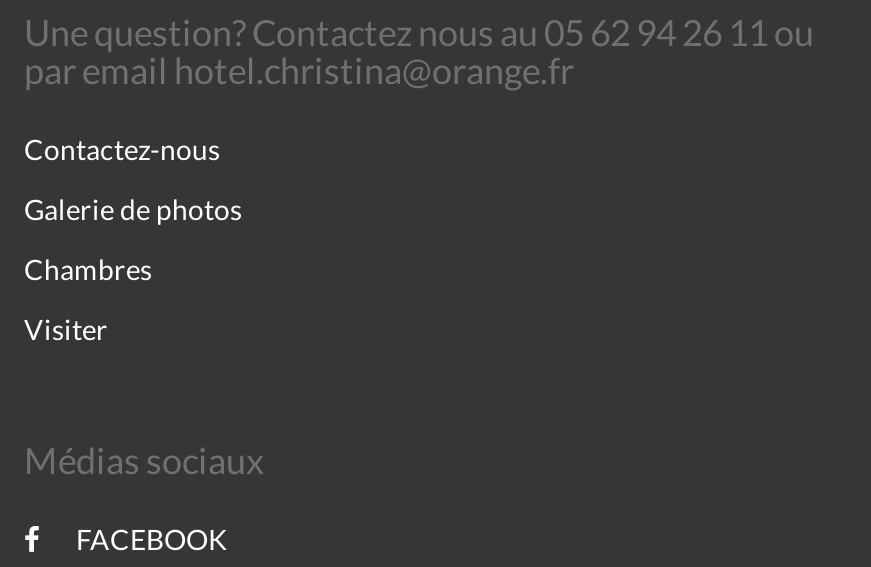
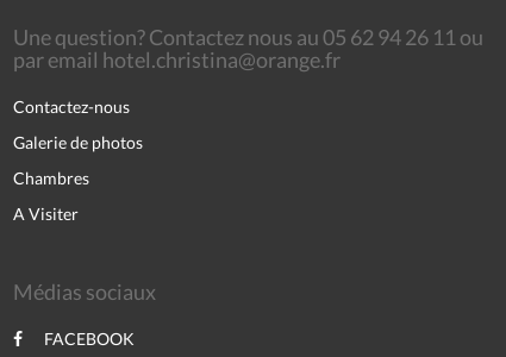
[24,312,108,346] Visiter -> [13,203,79,224] A Visiter

